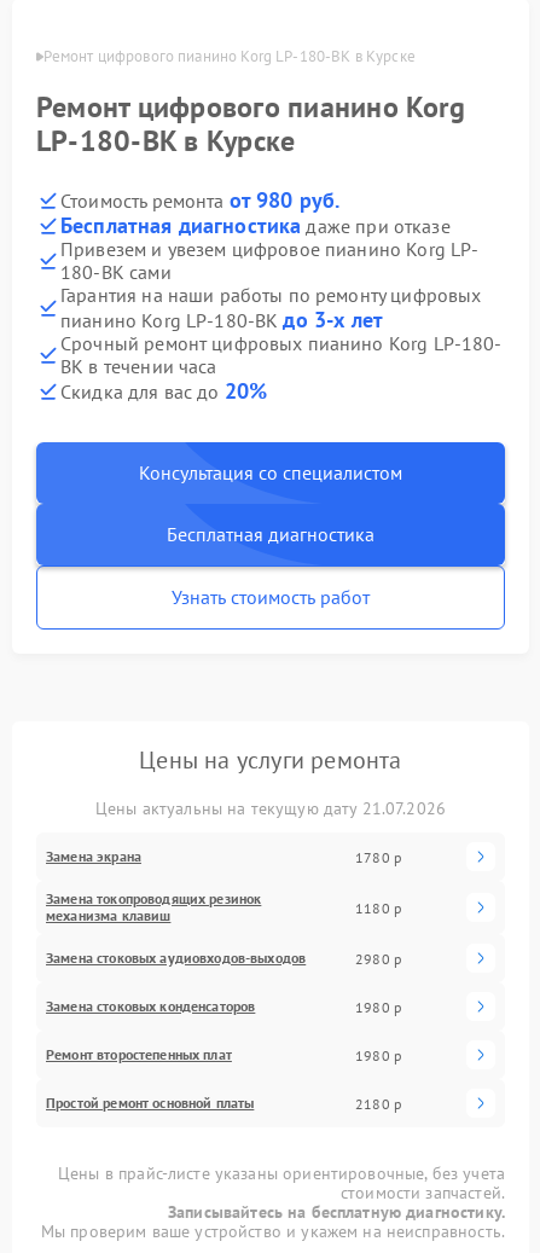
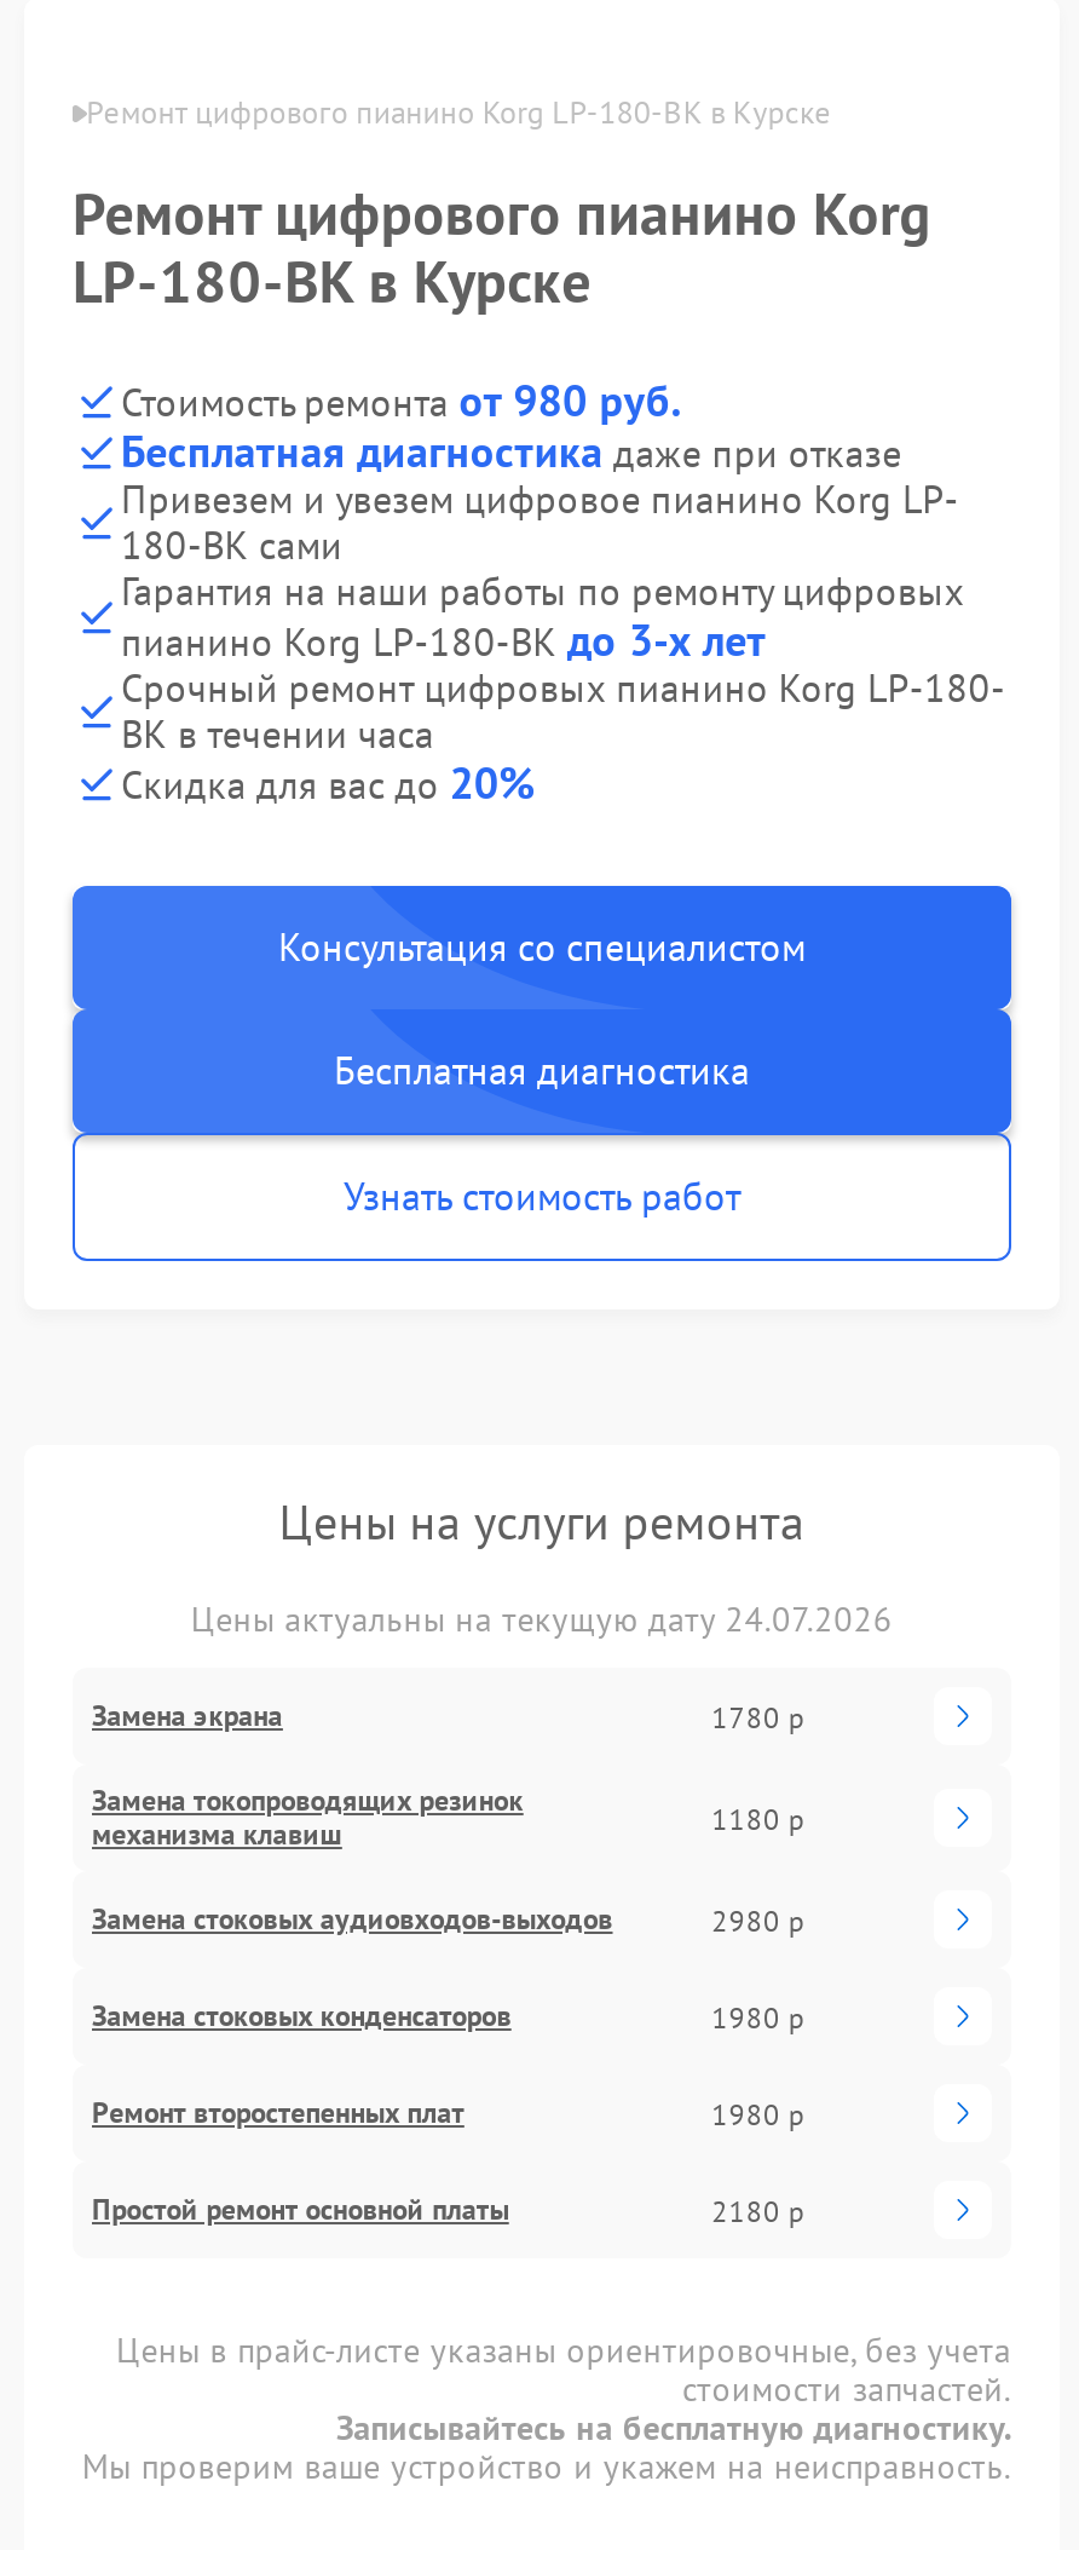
[95,797,446,819] Цены актуальны на текущую дату 21.07.2026 -> [191,1598,893,1641] Цены актуальны на текущую дату 24.07.2026

